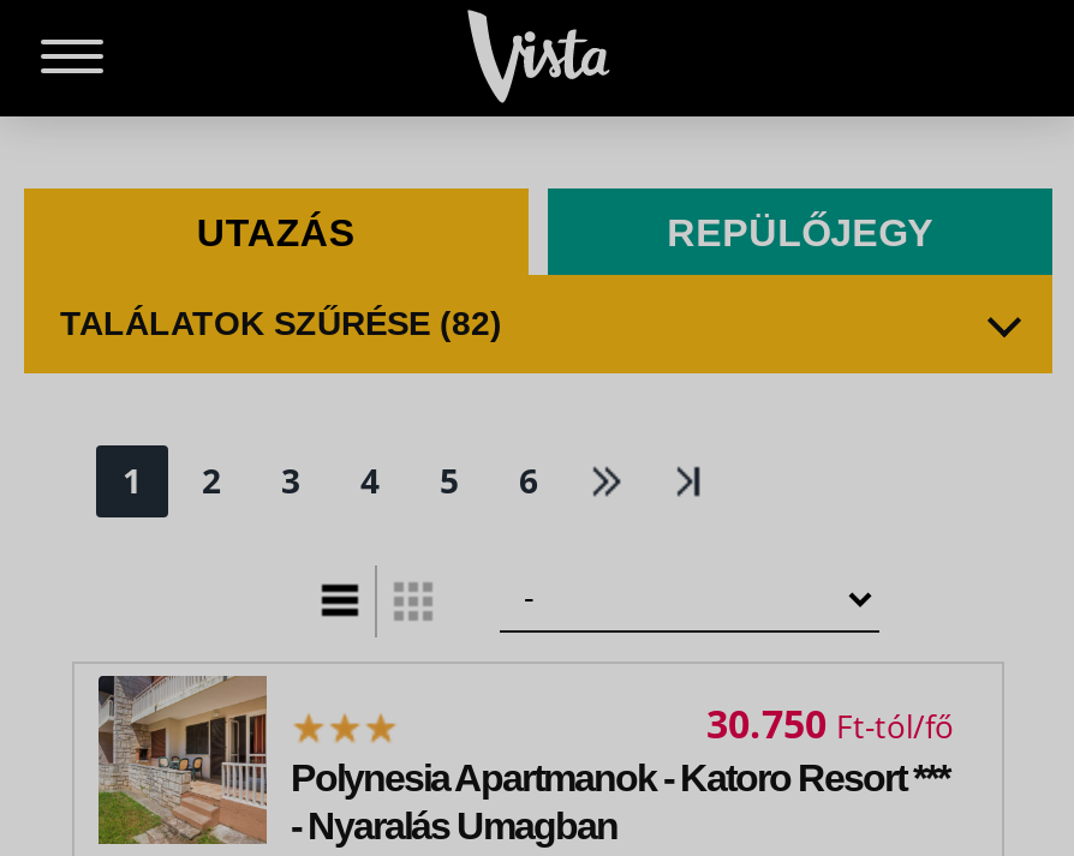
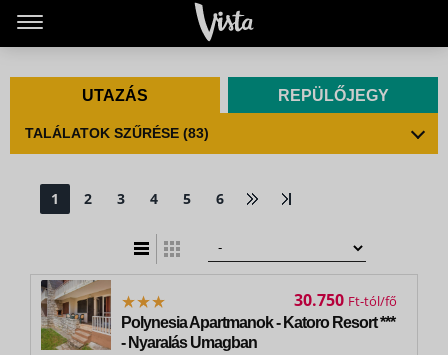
[60,304,502,342] TALÁLATOK SZŰRÉSE (82) -> [25,125,209,141] TALÁLATOK SZŰRÉSE (83)

